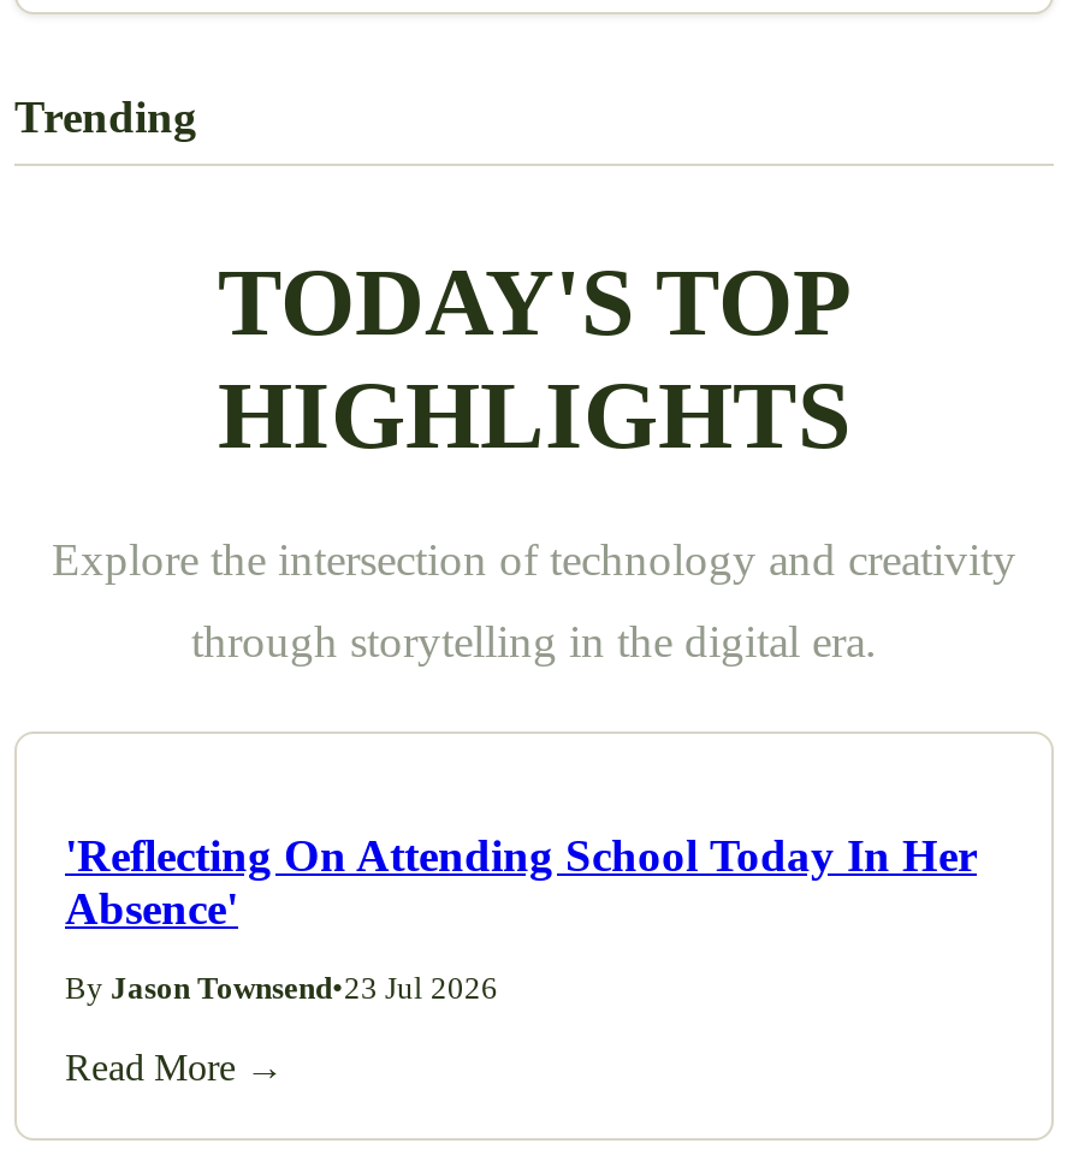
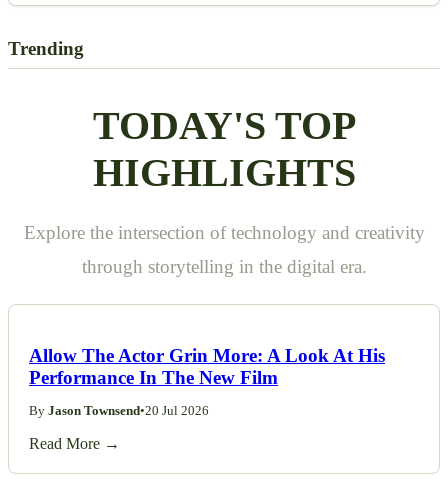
[65,829,977,932] 'Reflecting On Attending School Today In Her | Absence' -> [29,344,385,387] Allow The Actor Grin More: A Look At His | Performance In The New Film
[65,971,498,1005] By Jason Townsend•23 Jul 2026 -> [29,403,209,417] By Jason Townsend•20 Jul 2026

